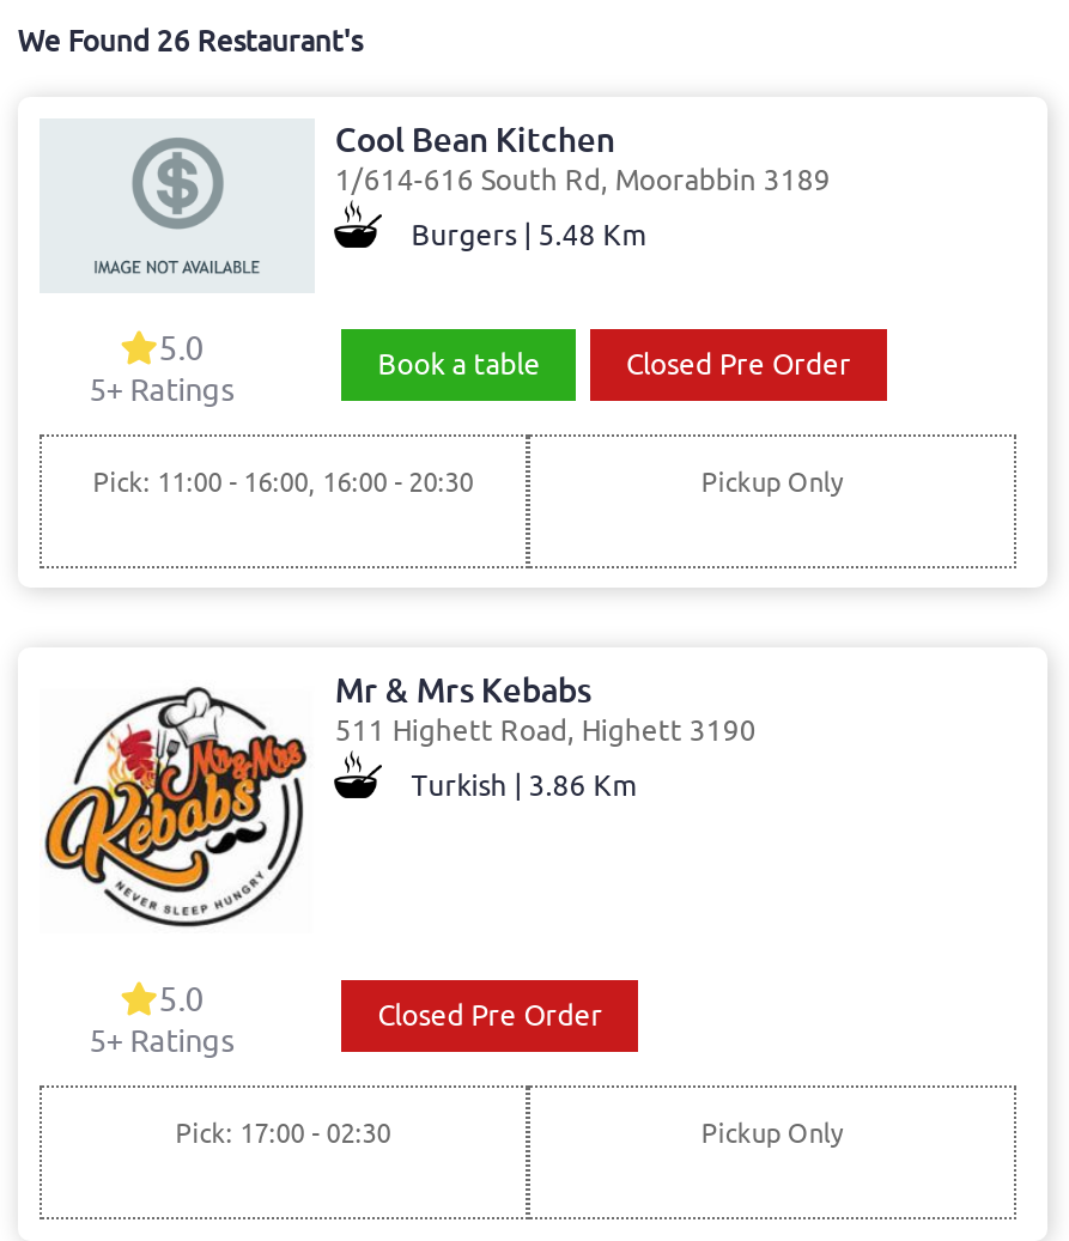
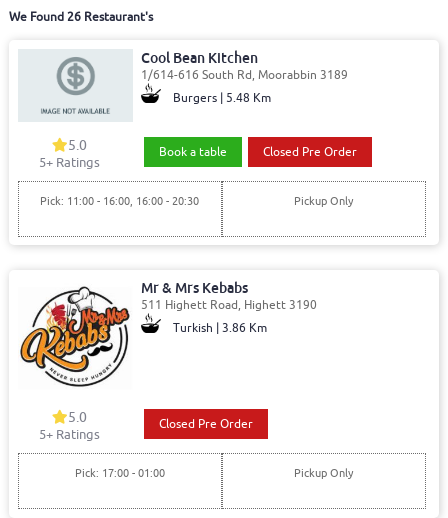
[175,1117,391,1150] Pick: 17:00 - 02:30 -> [75,466,165,480] Pick: 17:00 - 01:00

